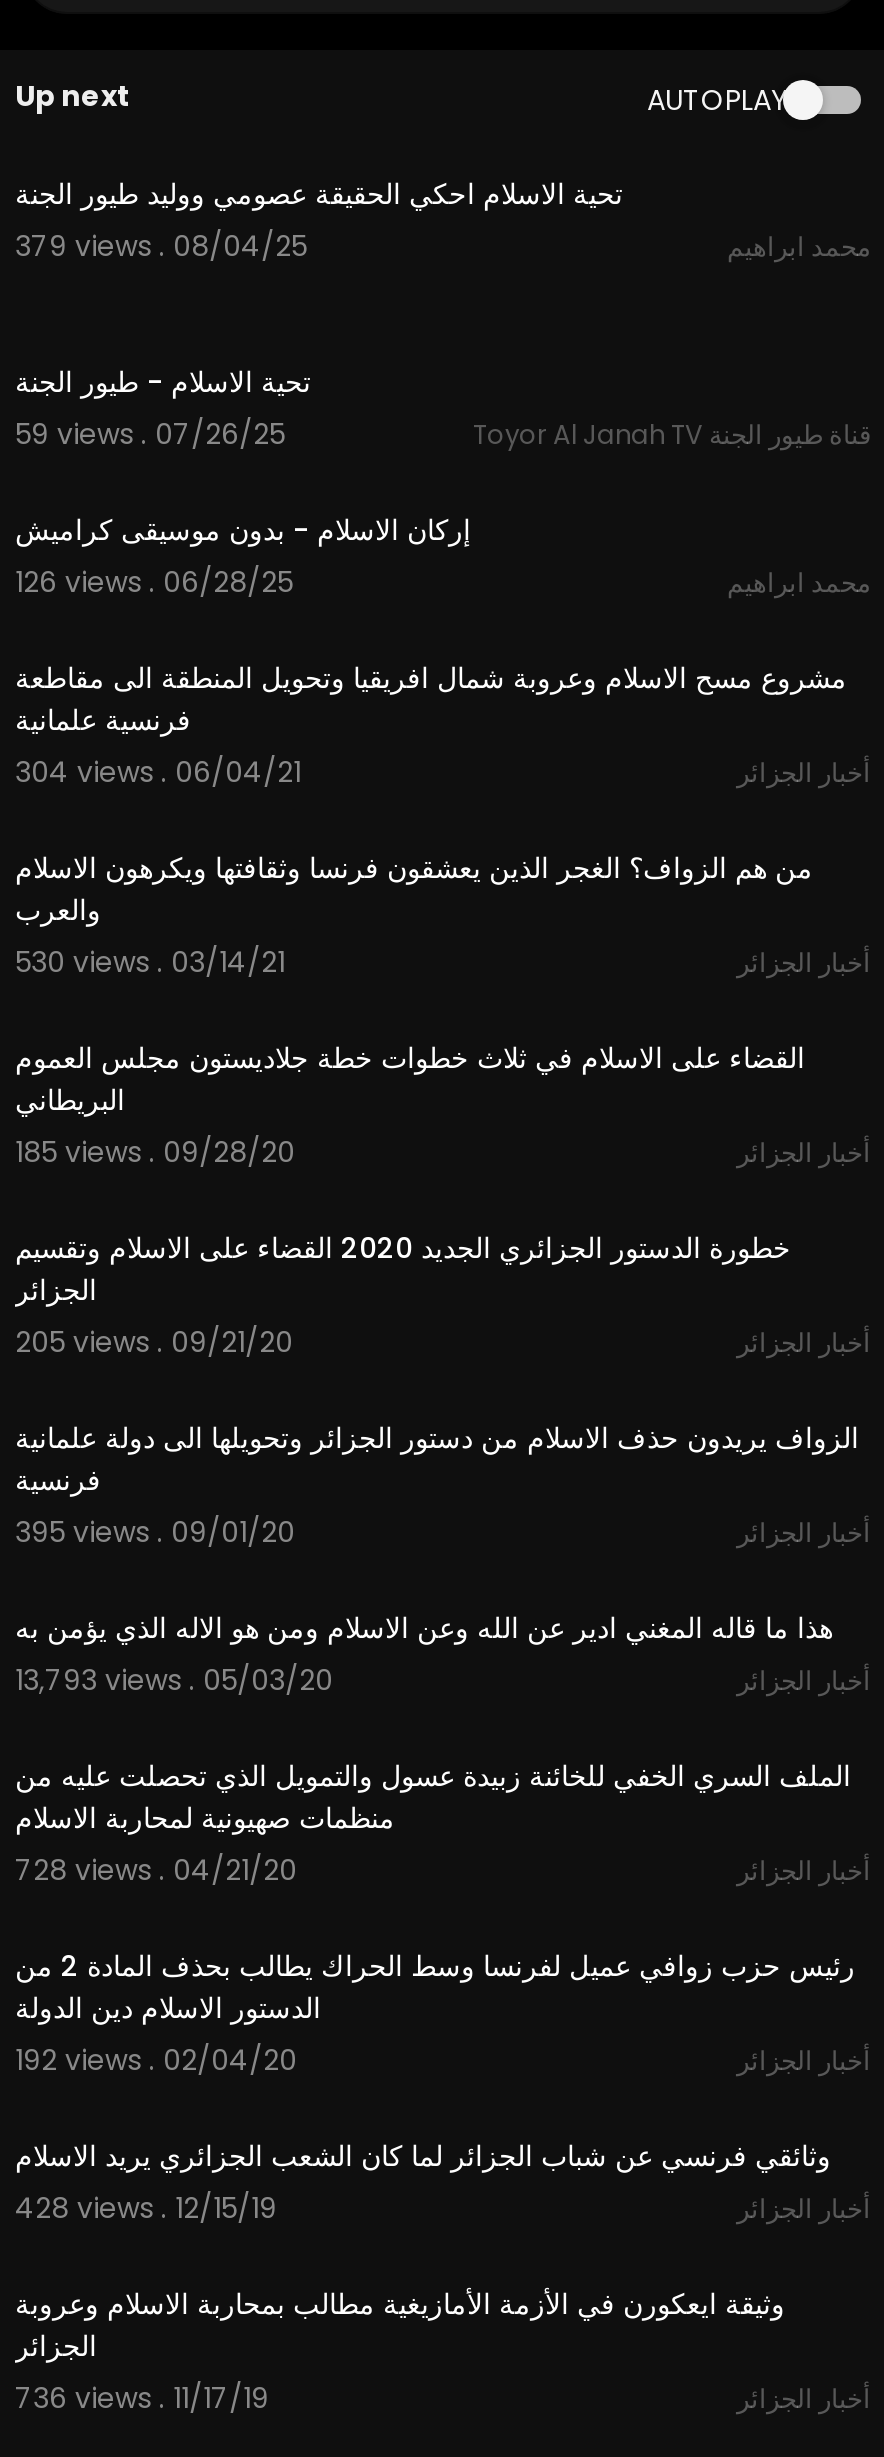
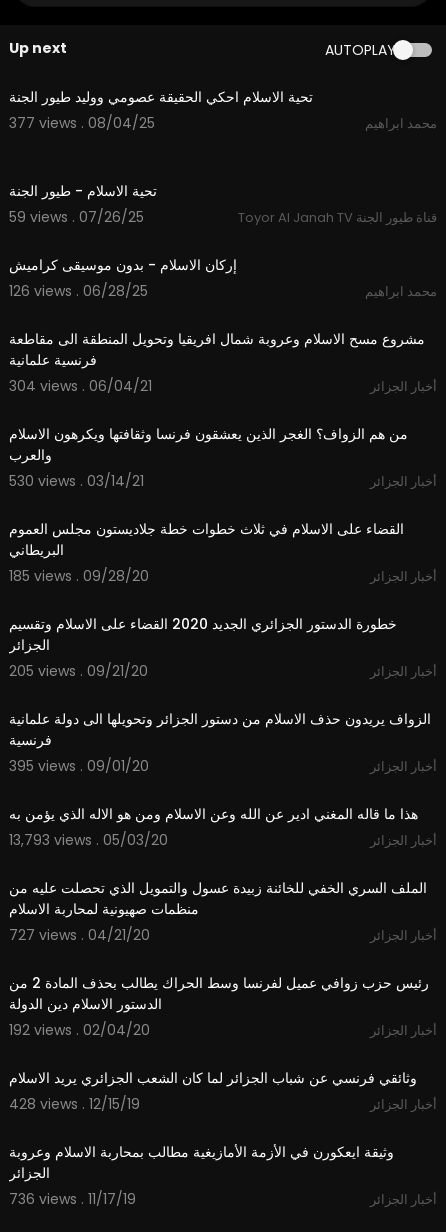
[15,226,307,266] 379 views . 08/04/25 -> [9,113,155,133] 377 views . 08/04/25
[15,1850,297,1890] 728 views . 04/21/20 -> [9,925,150,945] 727 views . 04/21/20

